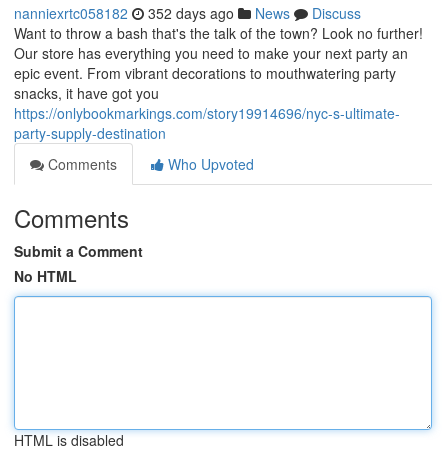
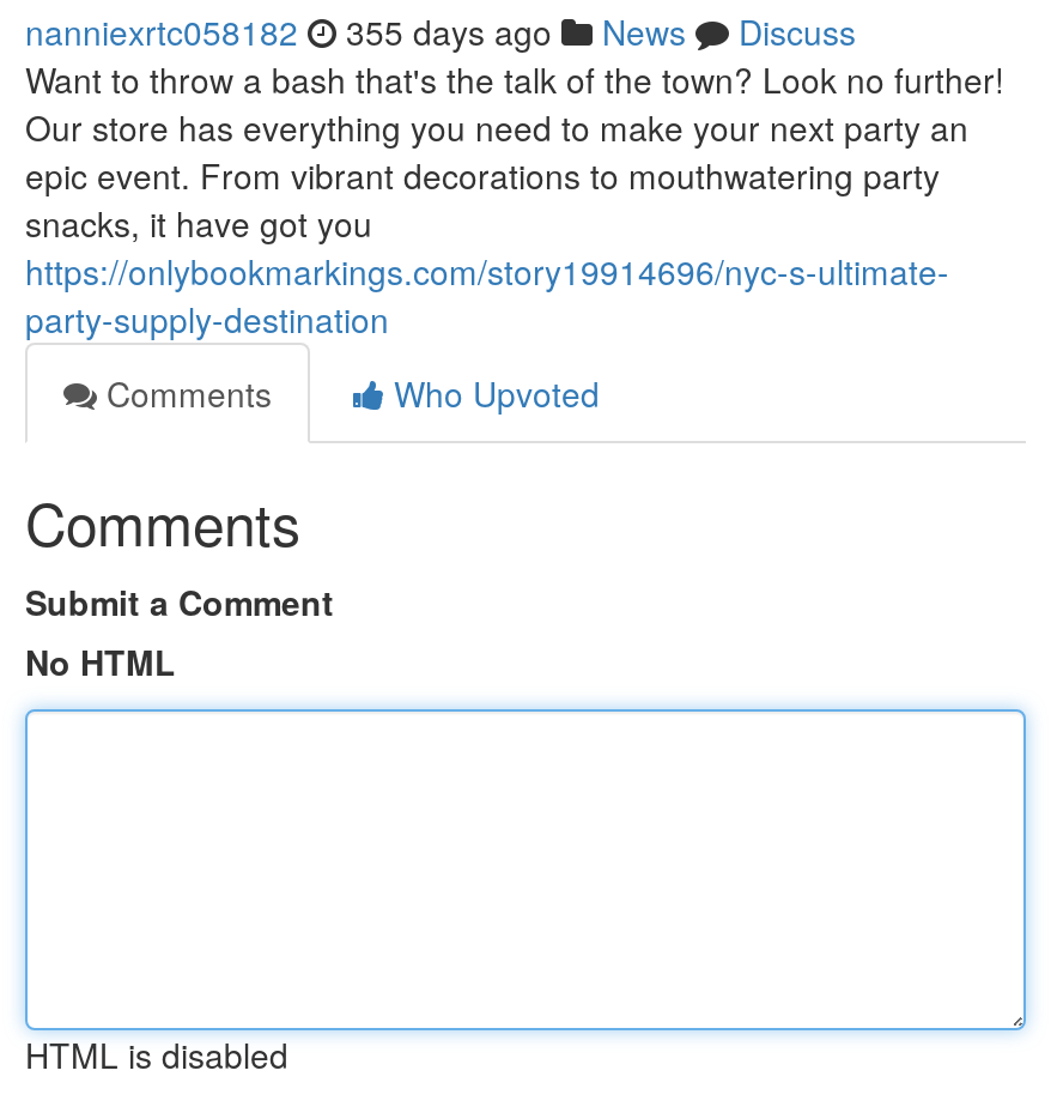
[14,3,361,23] nanniexrtc058182 352 days ago News Discuss -> [25,7,856,55] nanniexrtc058182 355 days ago News Discuss

